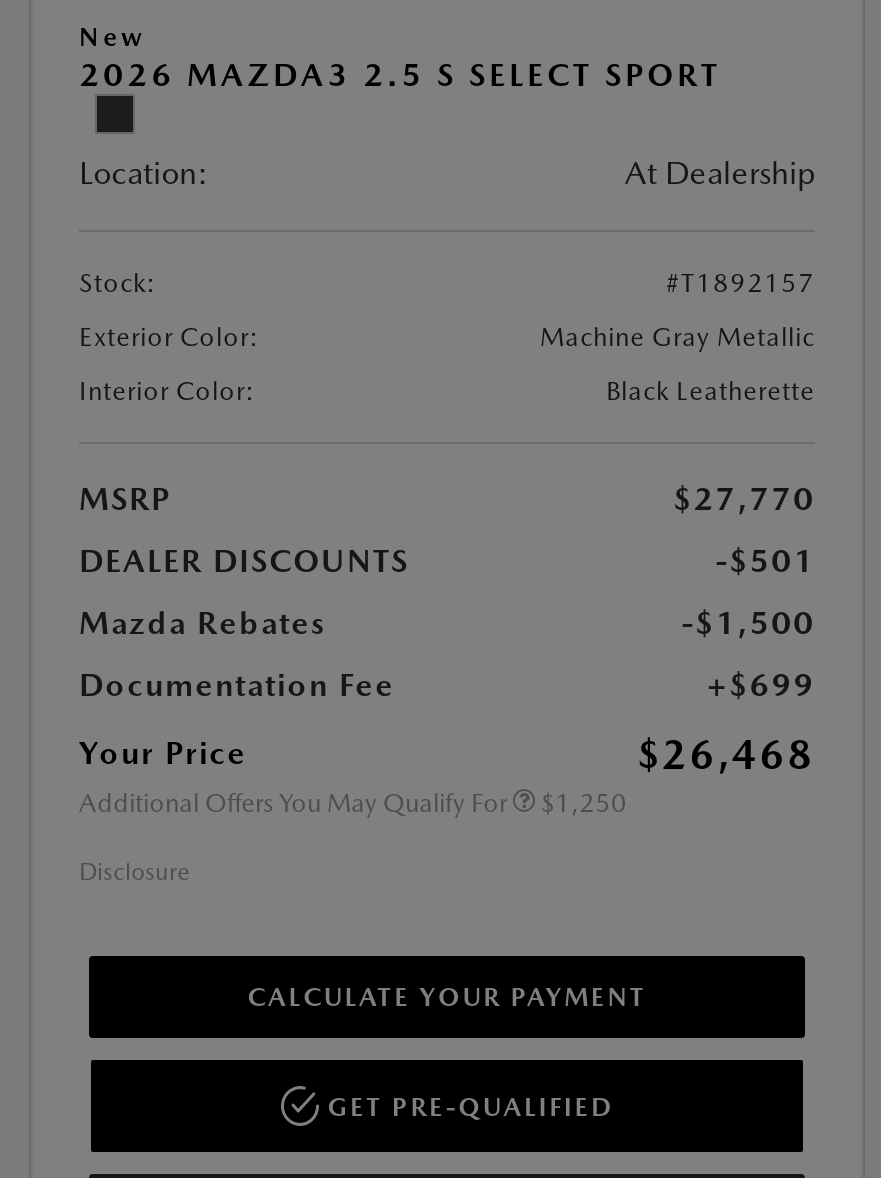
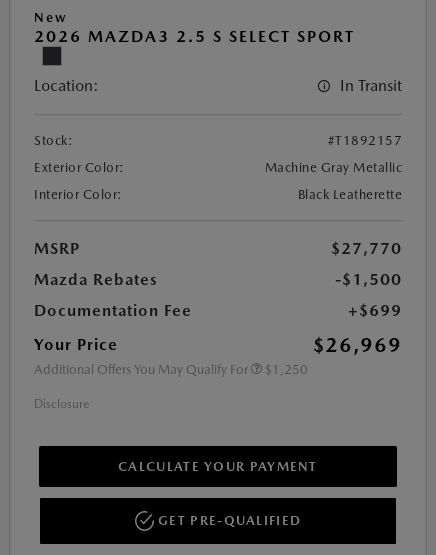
[625,154,815,192] At Dealership -> [340,76,402,95] In Transit
[79,542,815,580] DEALER DISCOUNTS | -$501 -> none
[637,730,815,778] $26,468 -> [313,333,402,357] $26,969

